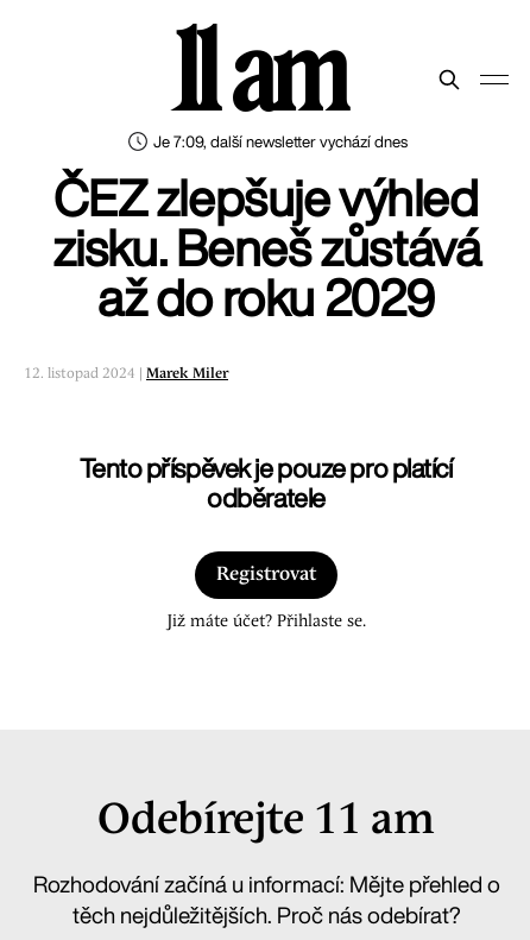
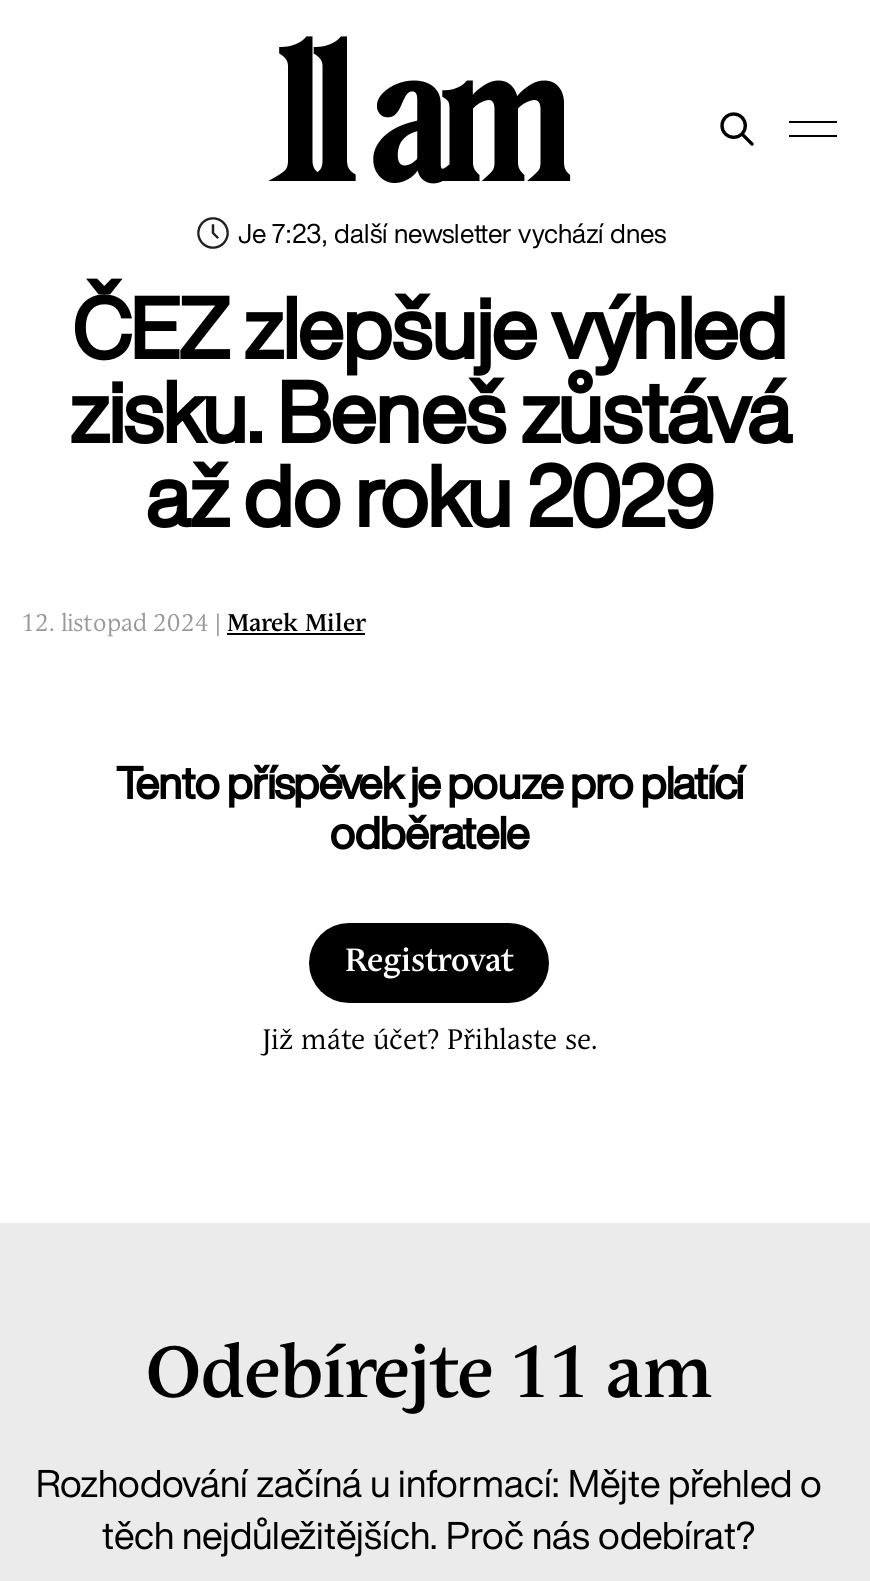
[153,133,407,150] Je 7:09, další newsletter vychází dnes -> [238,219,666,247] Je 7:23, další newsletter vychází dnes

